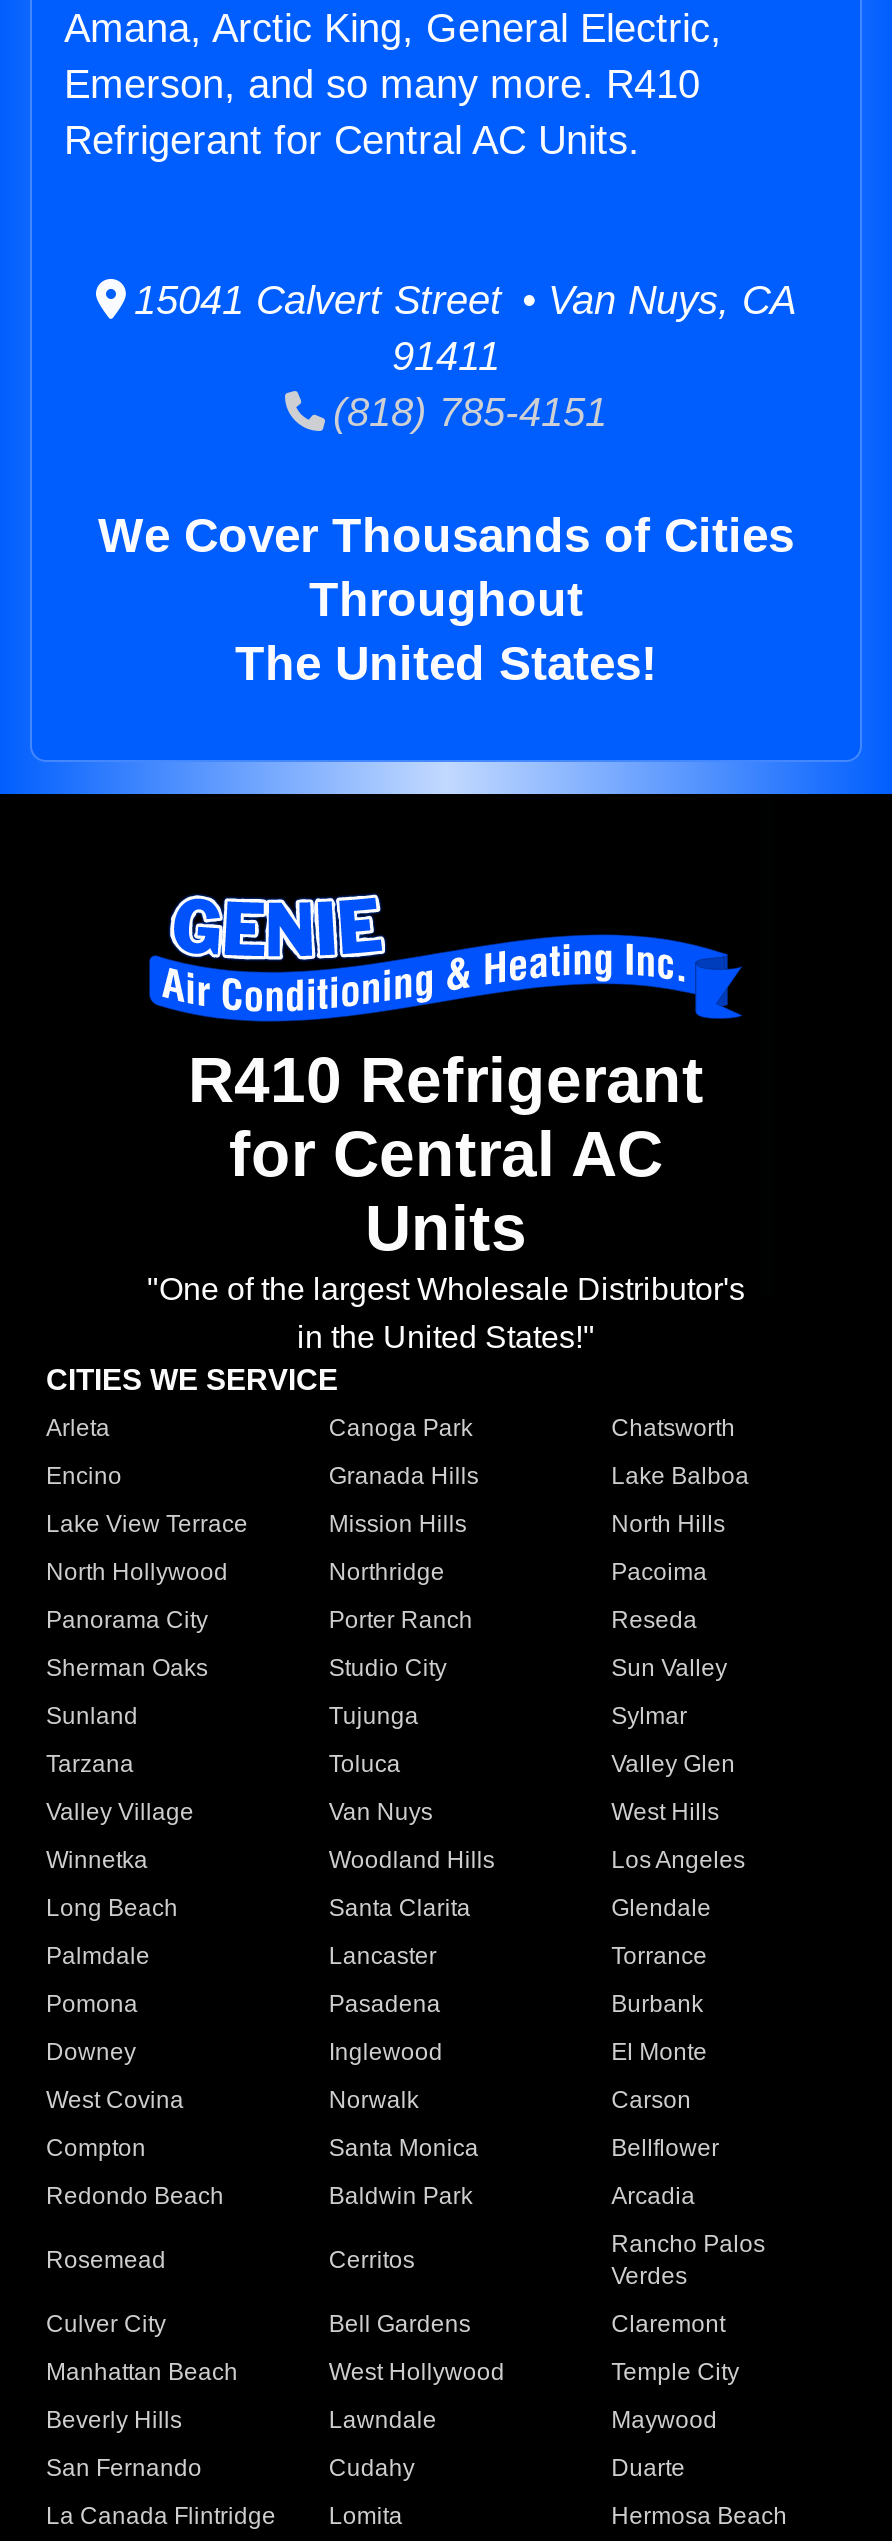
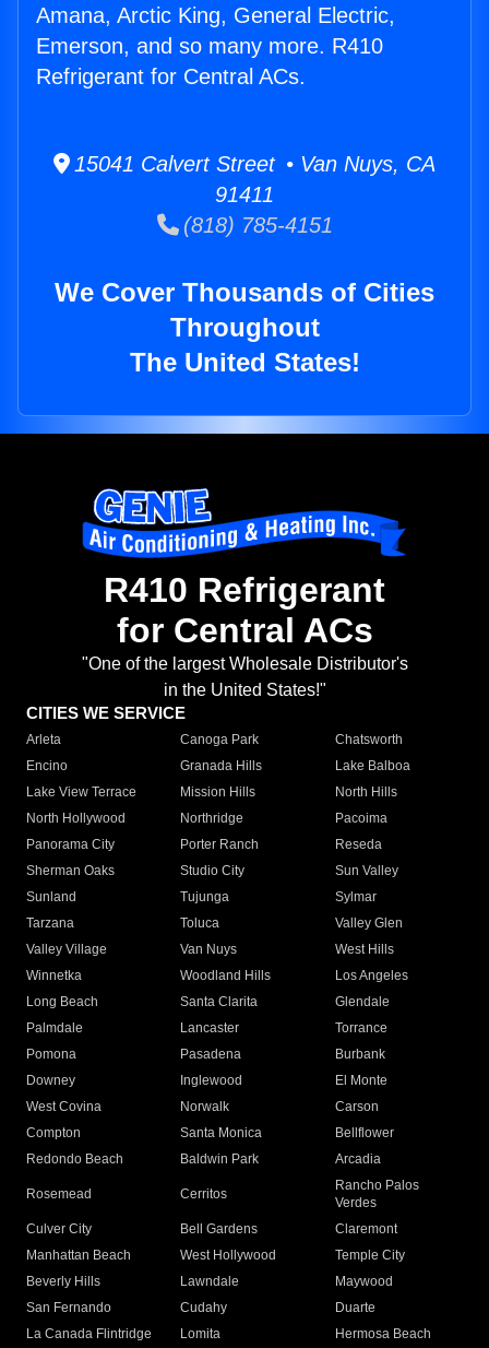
[64,118,640,162] Refrigerant for Central AC Units. -> [36,65,306,89] Refrigerant for Central ACs.
[229,1119,663,1265] for Central AC | Units -> [116,611,373,650] for Central ACs

